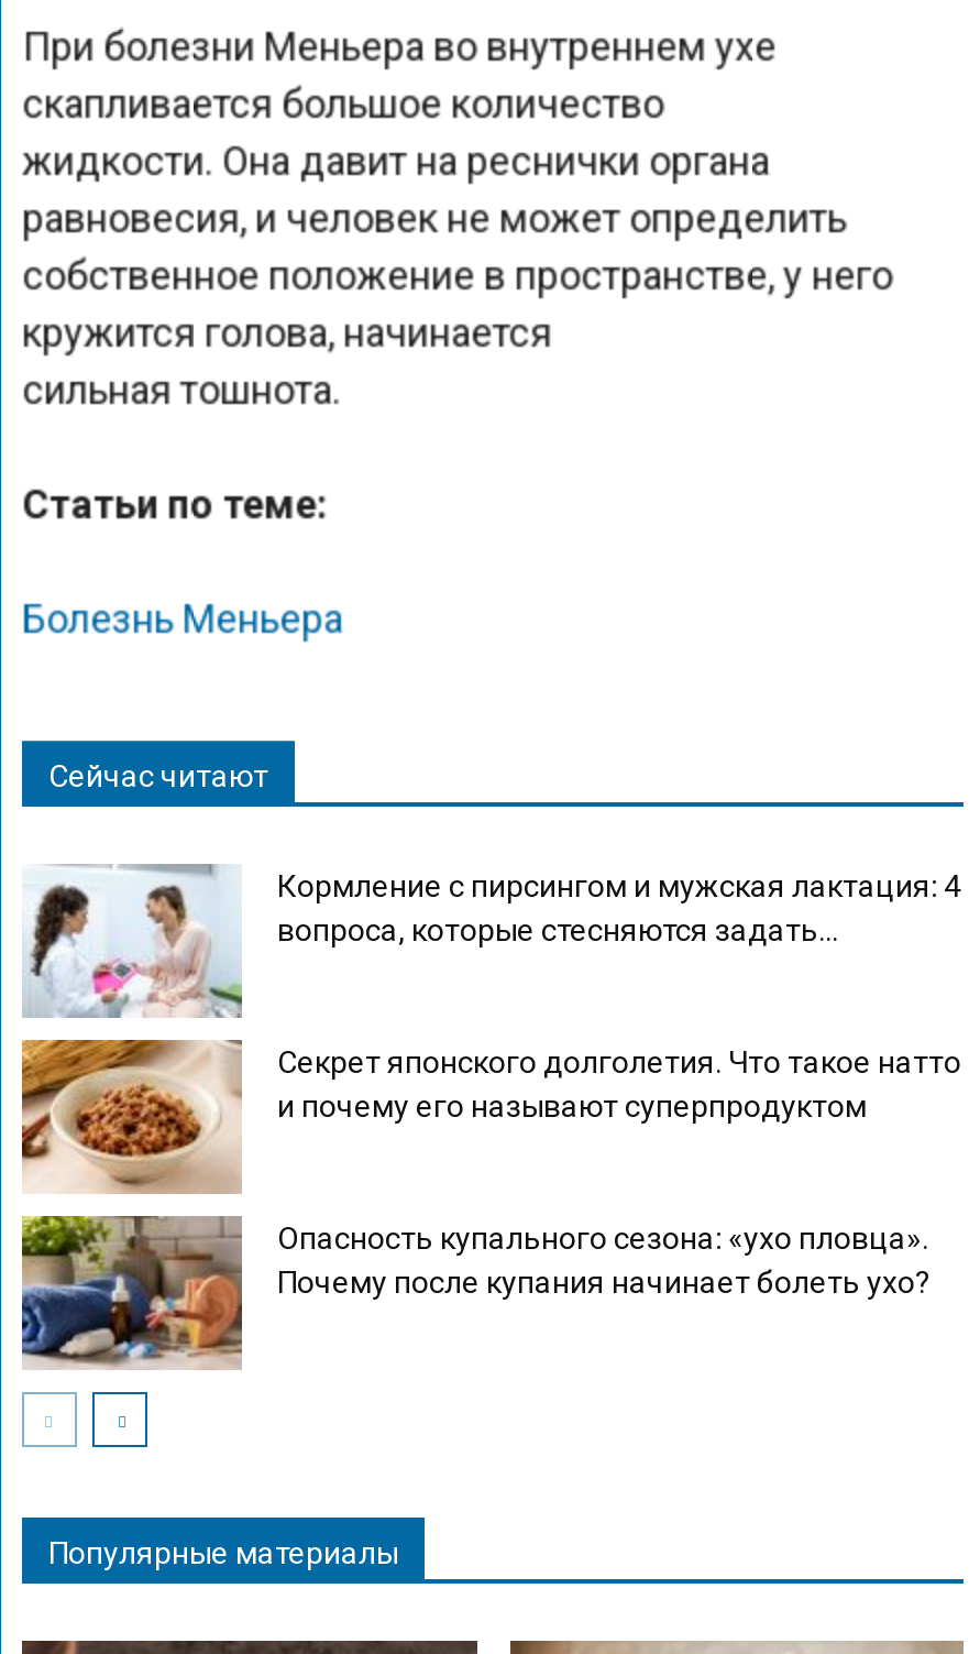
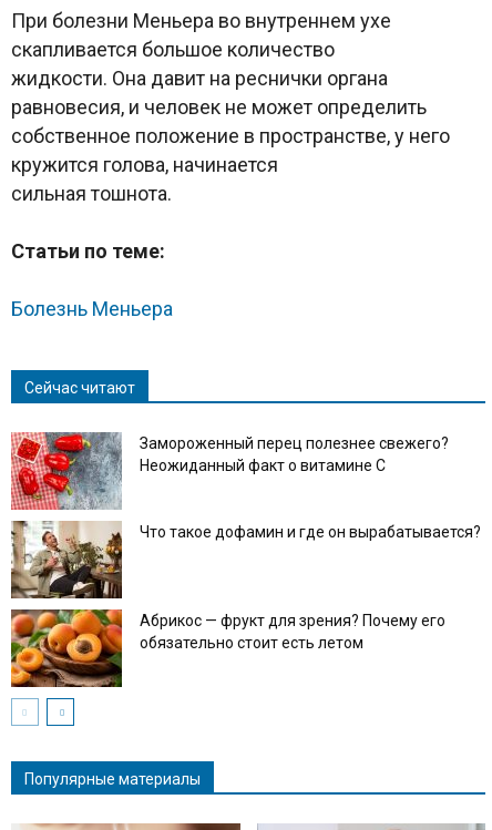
[22,864,961,1018] [image] | Кормление с пирсингом и мужская лактация: 4 | вопроса, которые стесняются задать... -> [10,432,449,511] [image] | Замороженный перец полезнее свежего? | Неожиданный факт о витамине С
[20,1038,961,1194] [image] | Секрет японского долголетия. Что такое натто | и почему его называют суперпродуктом -> [10,520,481,600] [image] | Что такое дофамин и где он вырабатывается?
[20,1214,931,1370] [image] | Опасность купального сезона: «ухо пловца». | Почему после купания начинает болеть ухо? -> [10,608,445,688] [image] | Абрикос — фрукт для зрения? Почему его | обязательно стоит есть летом

